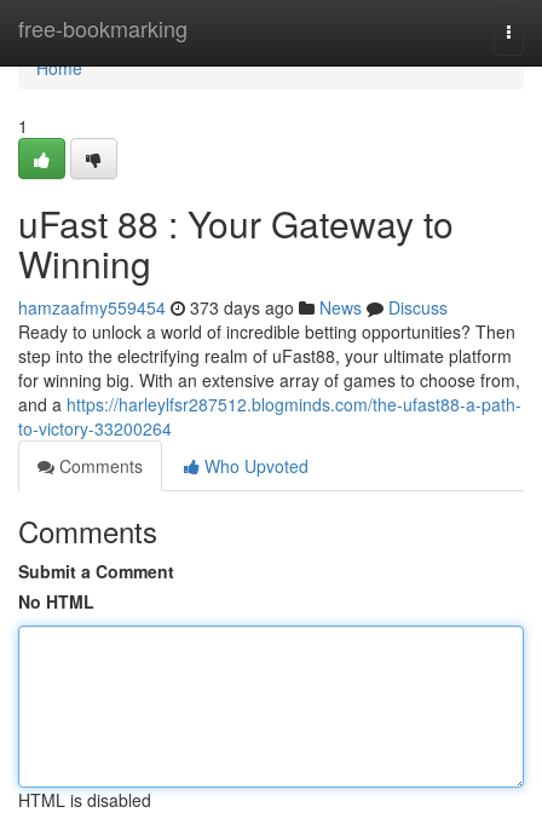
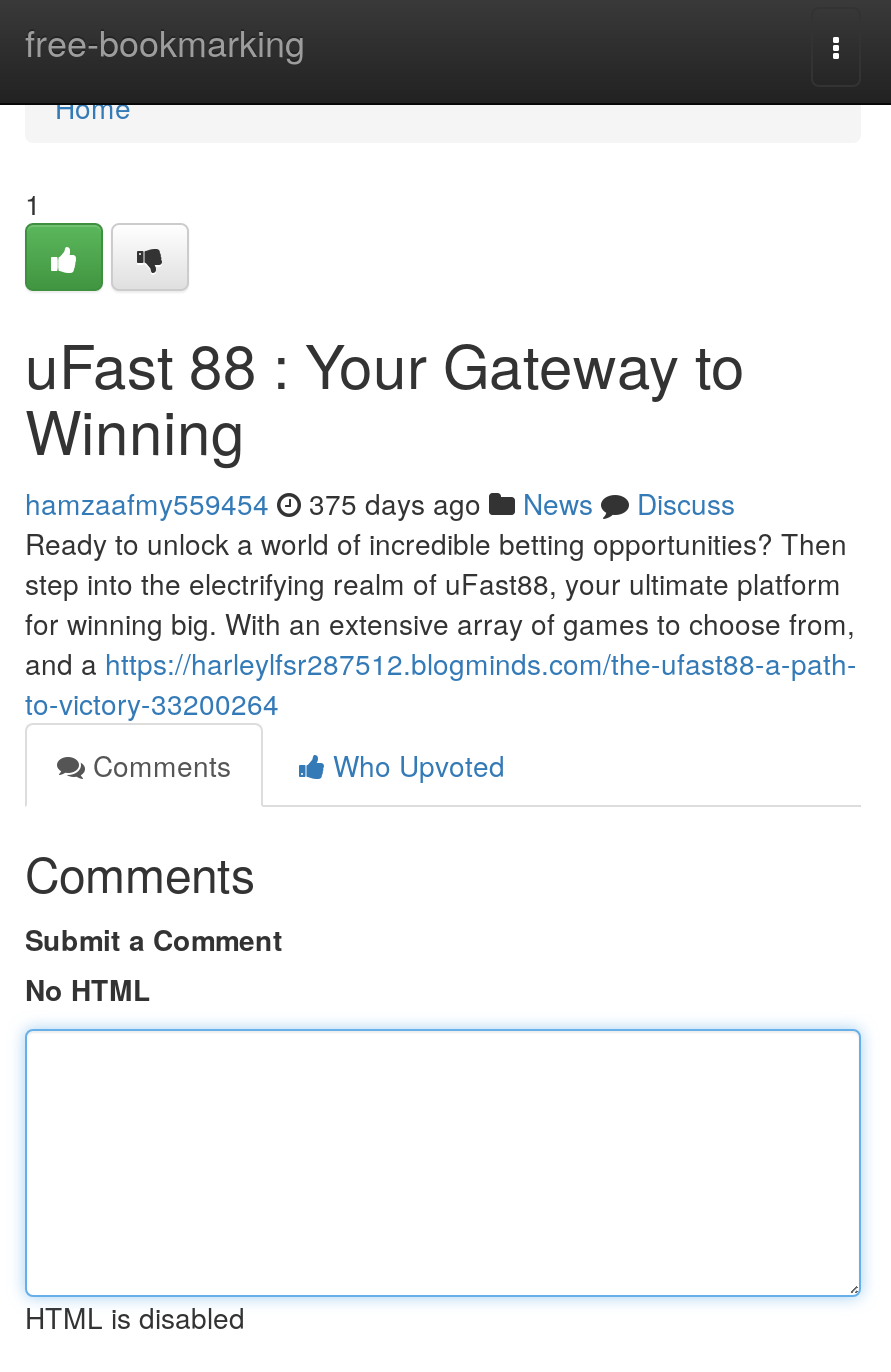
[18,295,448,319] hamzaafmy559454 373 days ago News Discuss -> [25,483,735,523] hamzaafmy559454 375 days ago News Discuss

